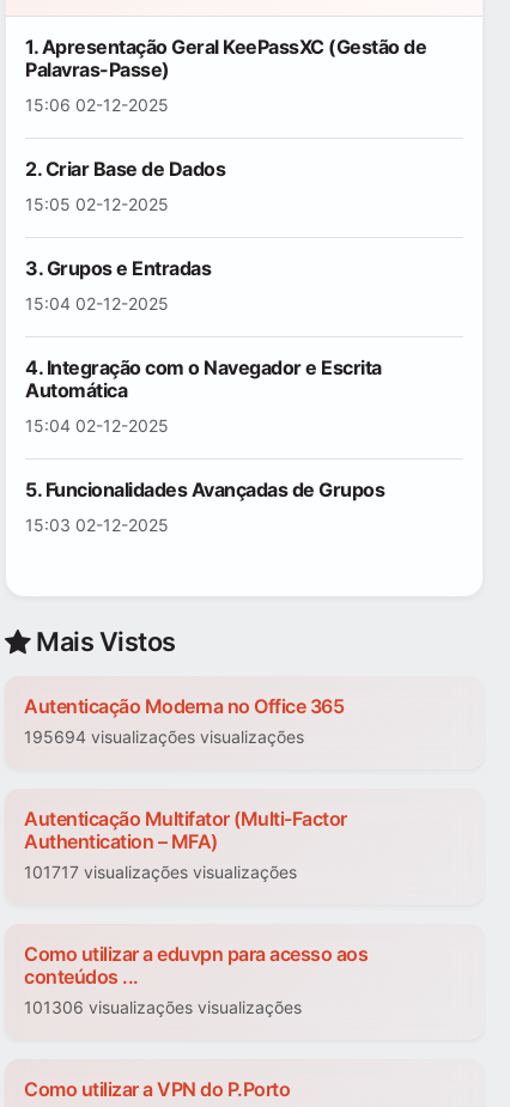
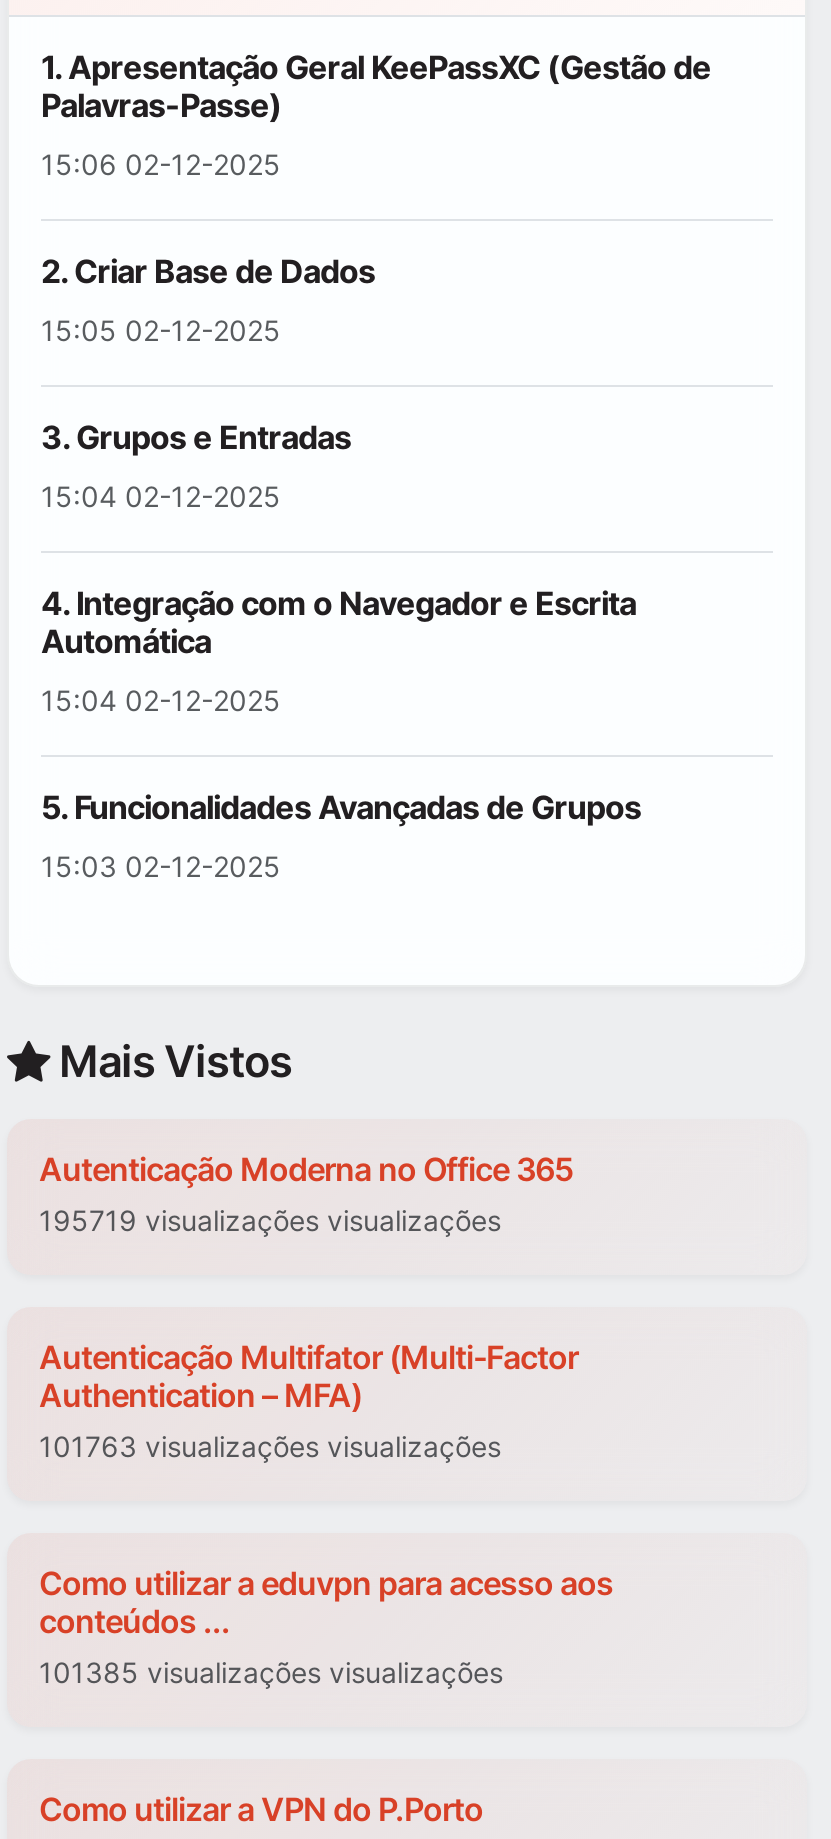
[24,727,304,747] 195694 visualizações visualizações -> [39,1204,501,1238] 195719 visualizações visualizações
[24,862,297,883] 101717 visualizações visualizações -> [39,1430,501,1464] 101763 visualizações visualizações
[24,997,302,1018] 101306 visualizações visualizações -> [39,1656,503,1690] 101385 visualizações visualizações

